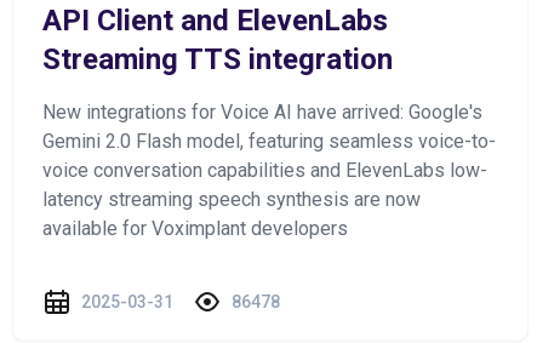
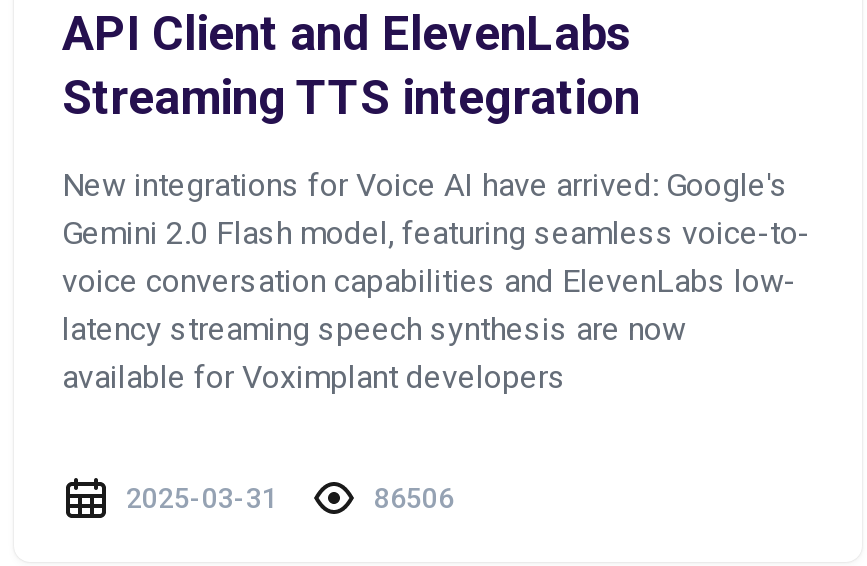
[232,292,280,311] 86478 -> [374,482,454,514] 86506

